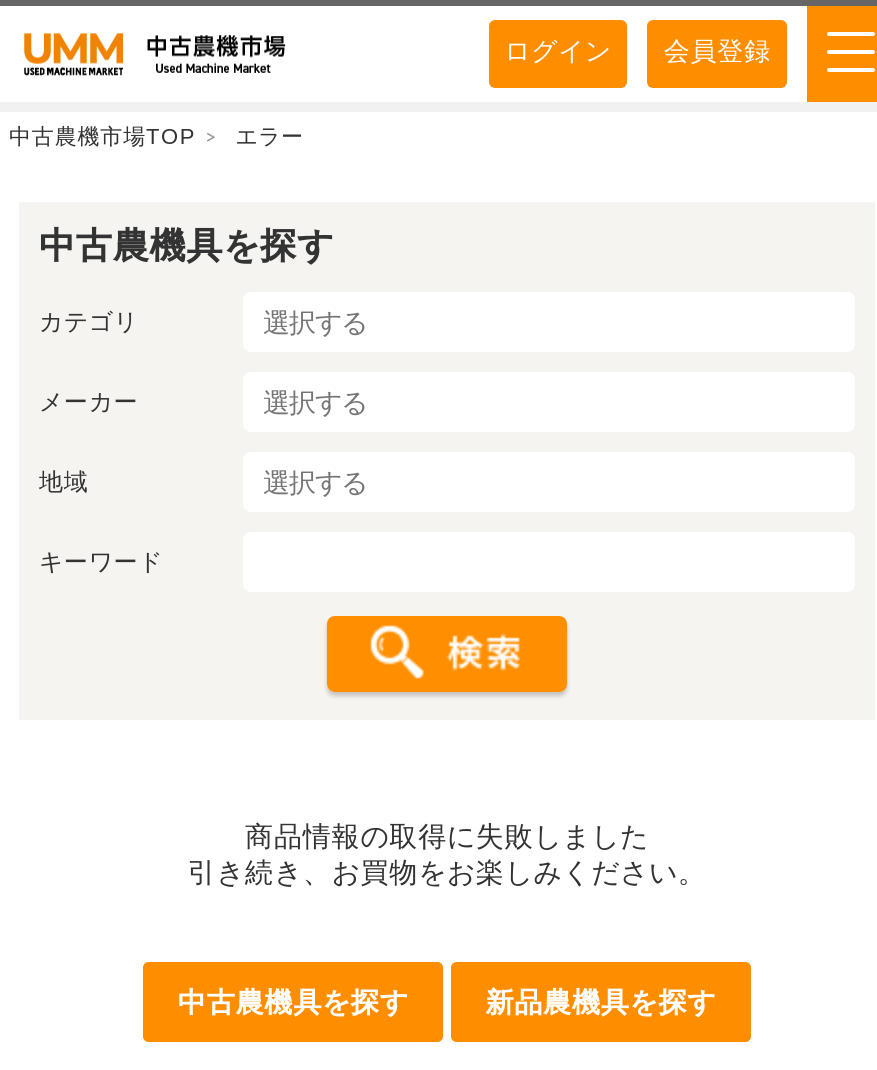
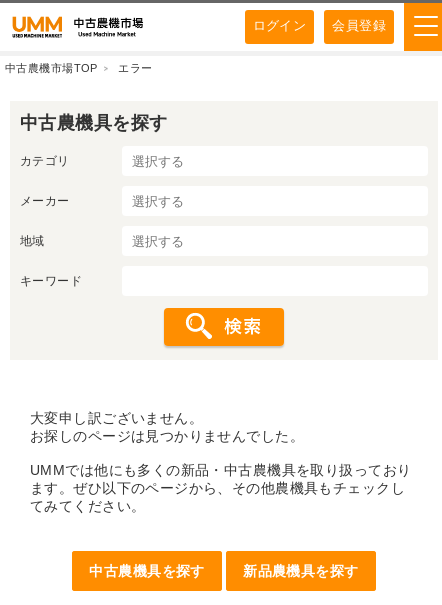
[187,820,707,888] 商品情報の取得に失敗しました | 引き続き、お買物をお楽しみください。 -> [30,410,411,514] 大変申し訳ございません。 | お探しのページは見つかりませんでした。 | UMMでは他にも多くの新品・中古農機具を取り扱っており | ます。ぜひ以下のページから、その他農機具もチェックし | てみてください。

